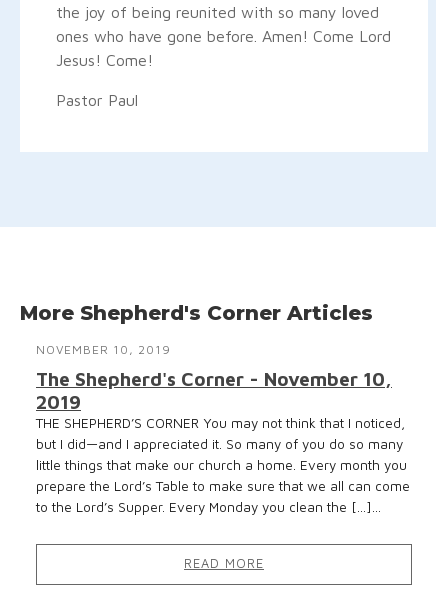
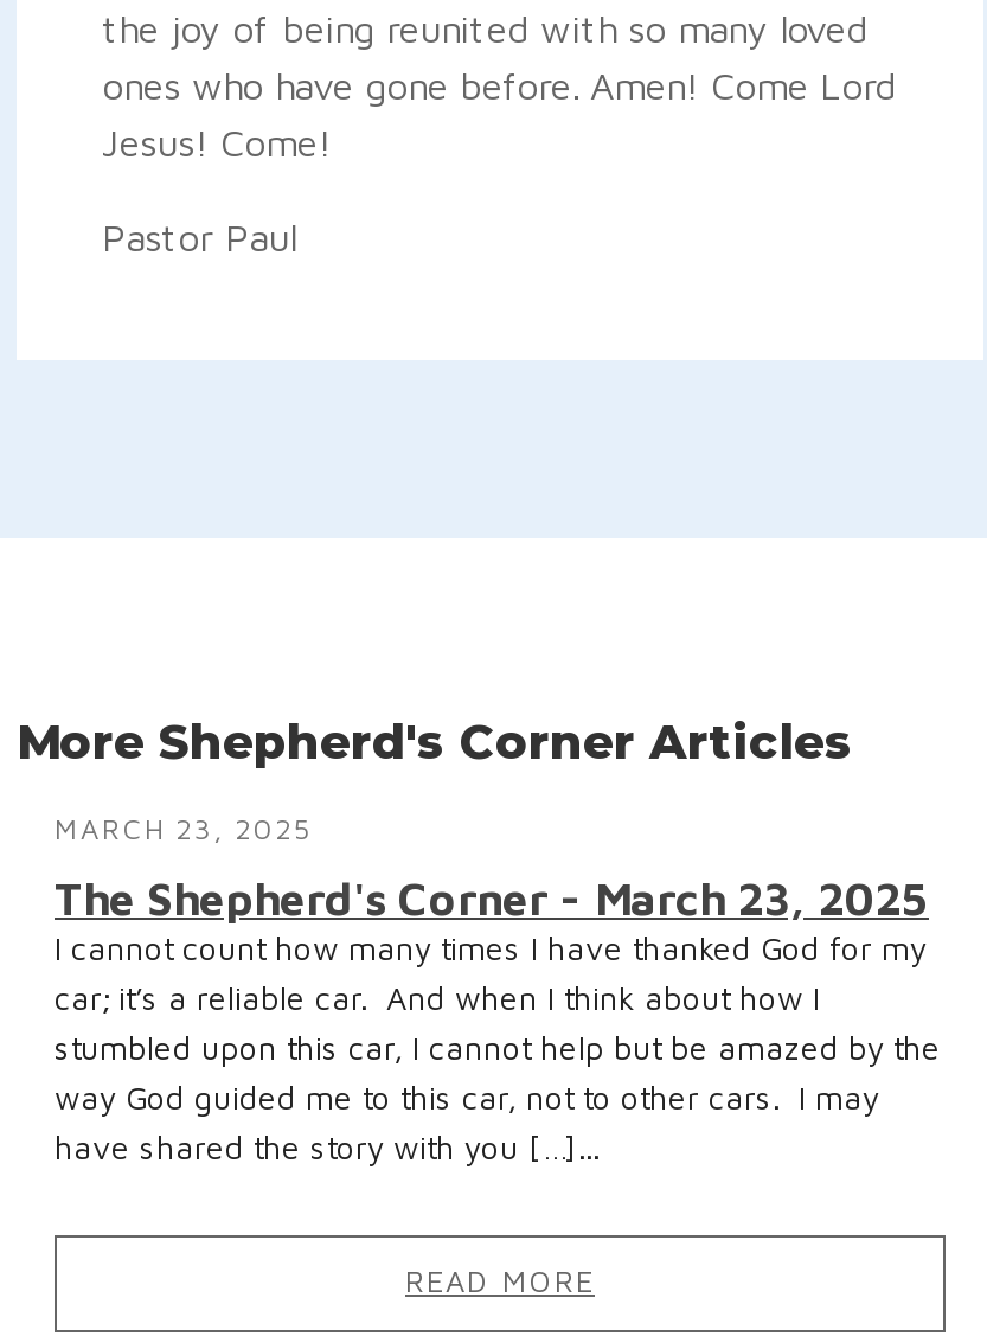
[36,342,410,515] NOVEMBER 10, 2019 | The Shepherd's Corner - November 10, | 2019 | THE SHEPHERD’S CORNER You may not think that I noticed, | but I did—and I appreciated it. So many of you do so many | little things that make our church a home. Every month you | prepare the Lord’s Table to make sure that we all can come | to the Lord’s Supper. Every Monday you clean the […]... -> [55,811,941,1166] MARCH 23, 2025 | The Shepherd's Corner - March 23, 2025 | I cannot count how many times I have thanked God for my | car; it’s a reliable car. And when I think about how I | stumbled upon this car, I cannot help but be amazed by the | way God guided me to this car, not to other cars. I may | have shared the story with you […]...

